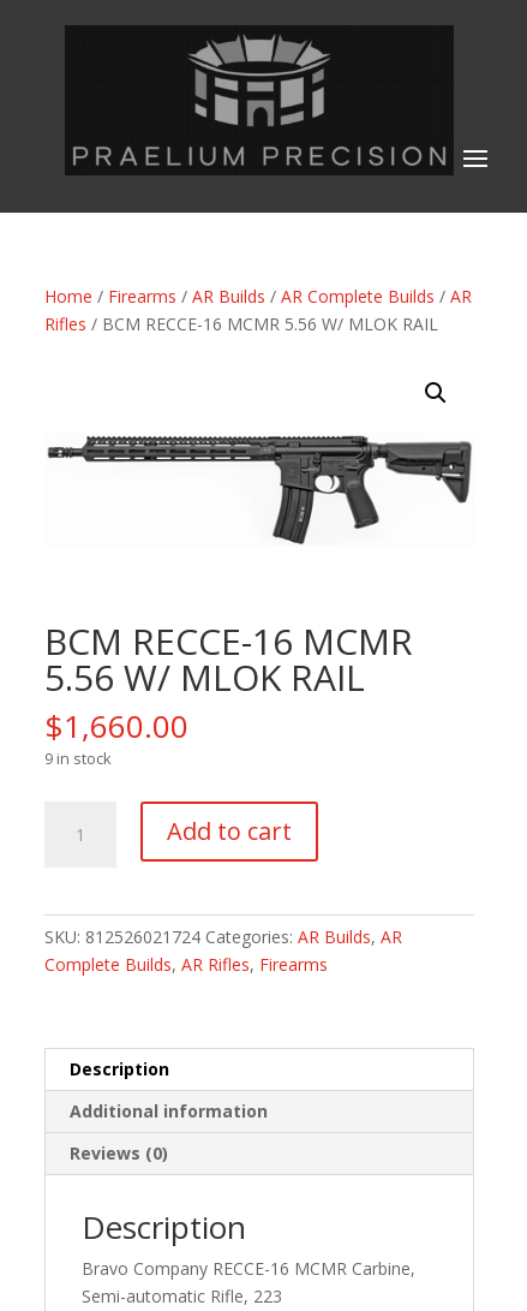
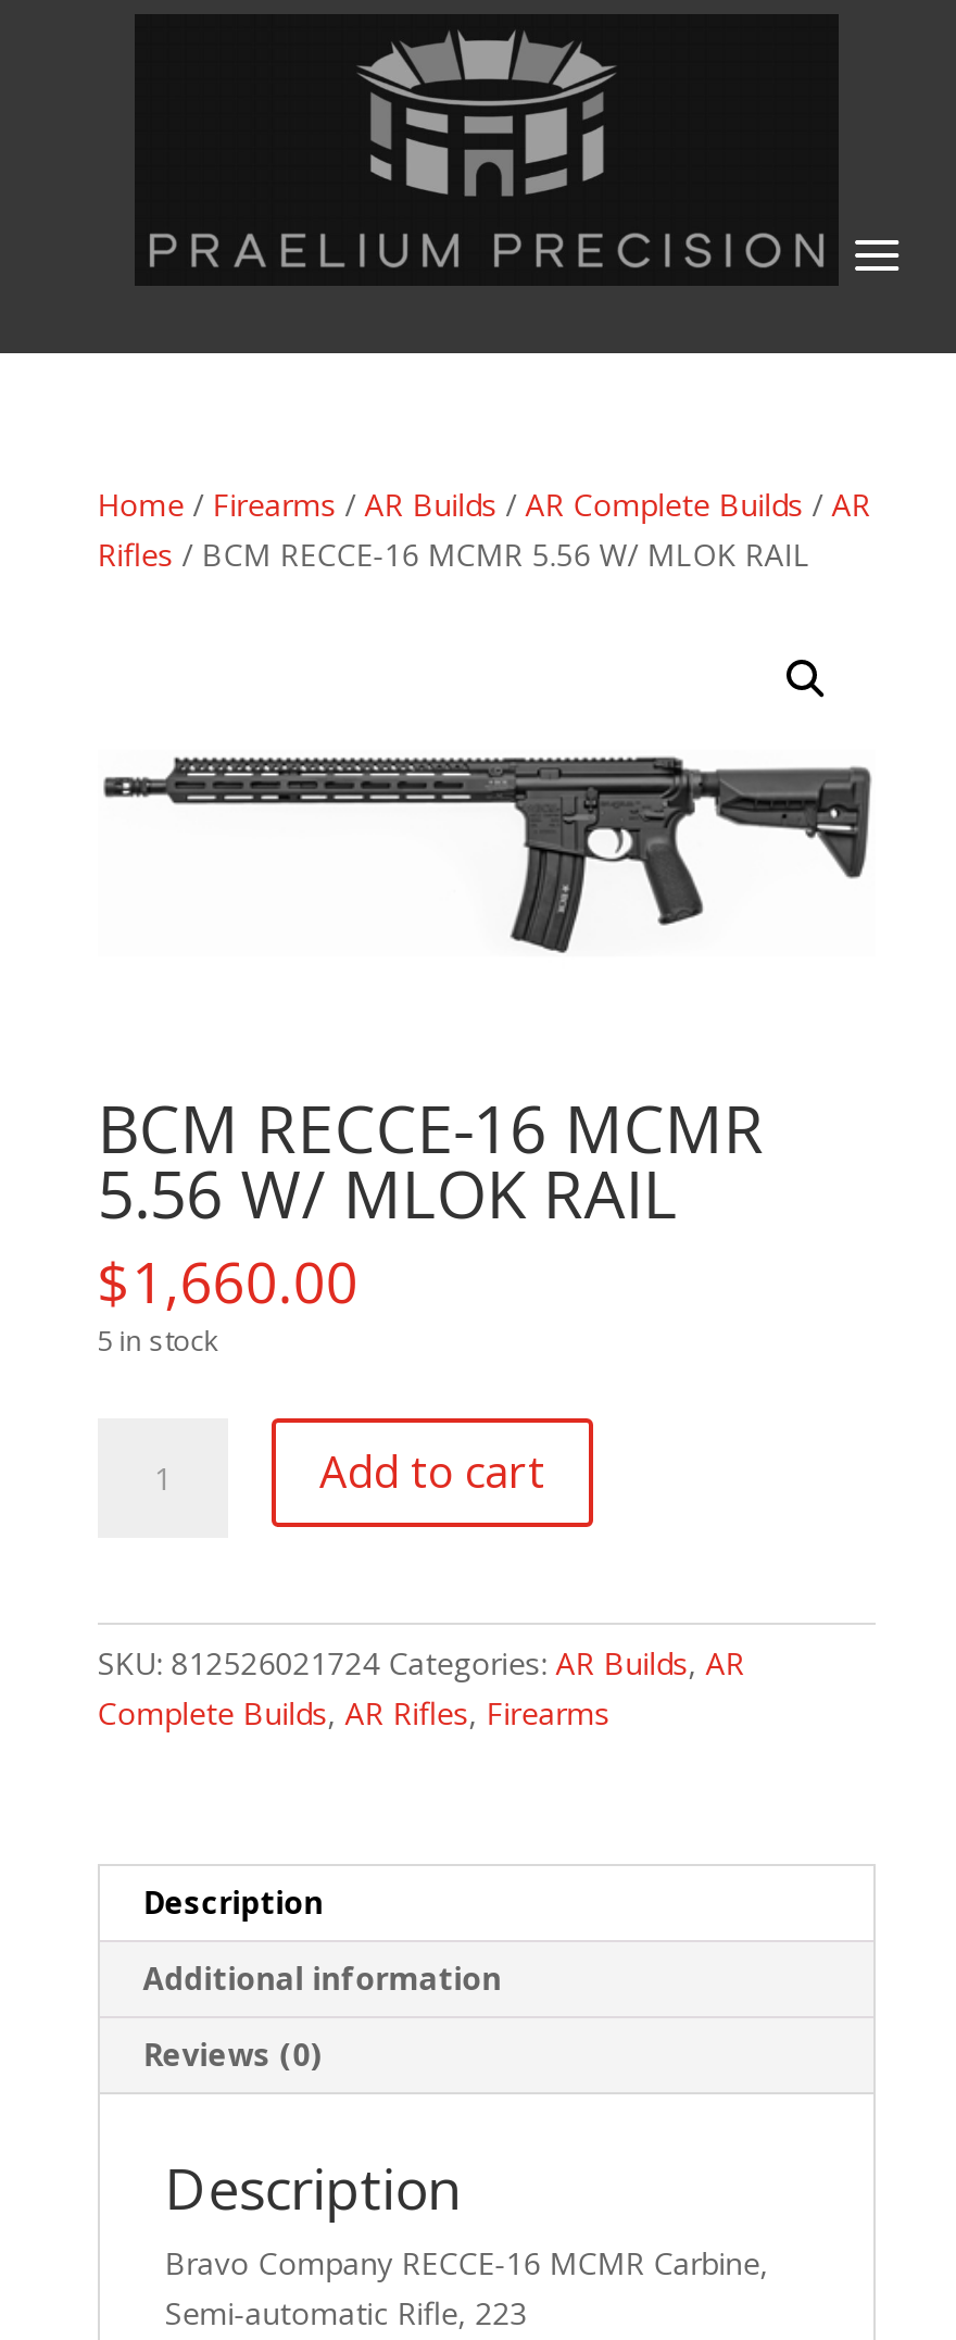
[44,747,111,768] 9 in stock -> [97,1320,219,1359] 5 in stock

